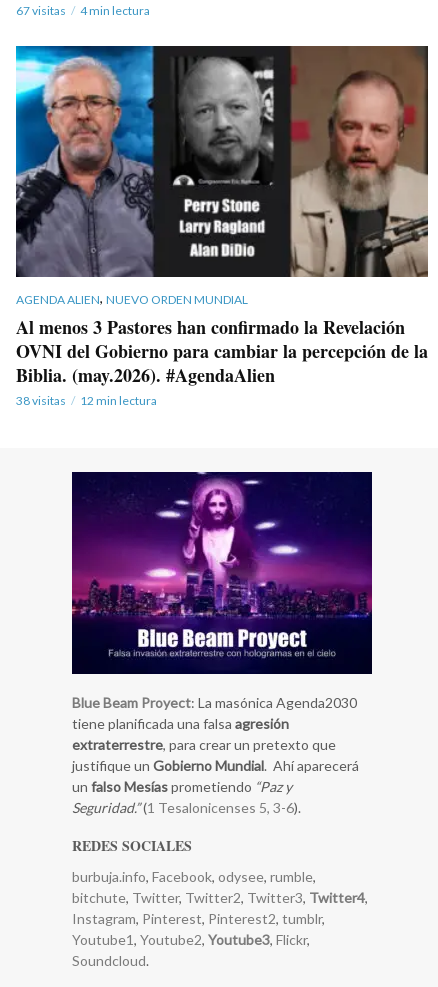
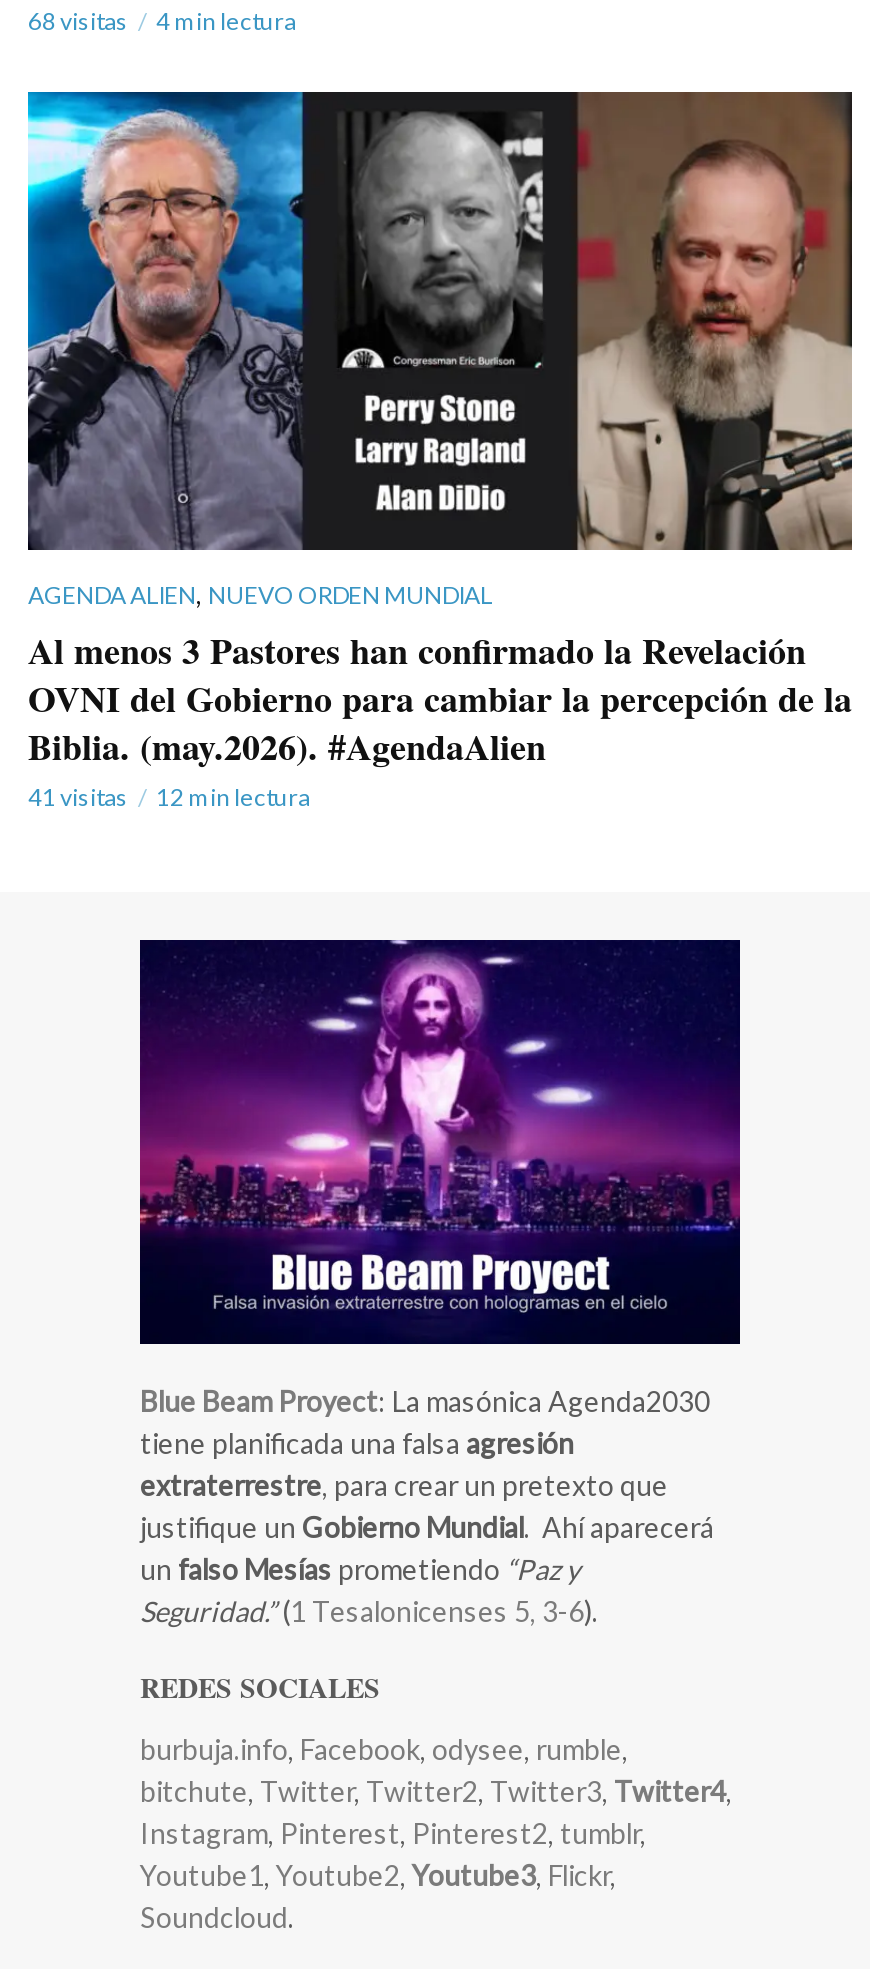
[16,3,150,18] 67 visitas 4 min lectura -> [28,7,296,37] 68 visitas 4 min lectura
[16,393,157,408] 38 visitas 12 min lectura -> [28,783,310,813] 41 visitas 12 min lectura

